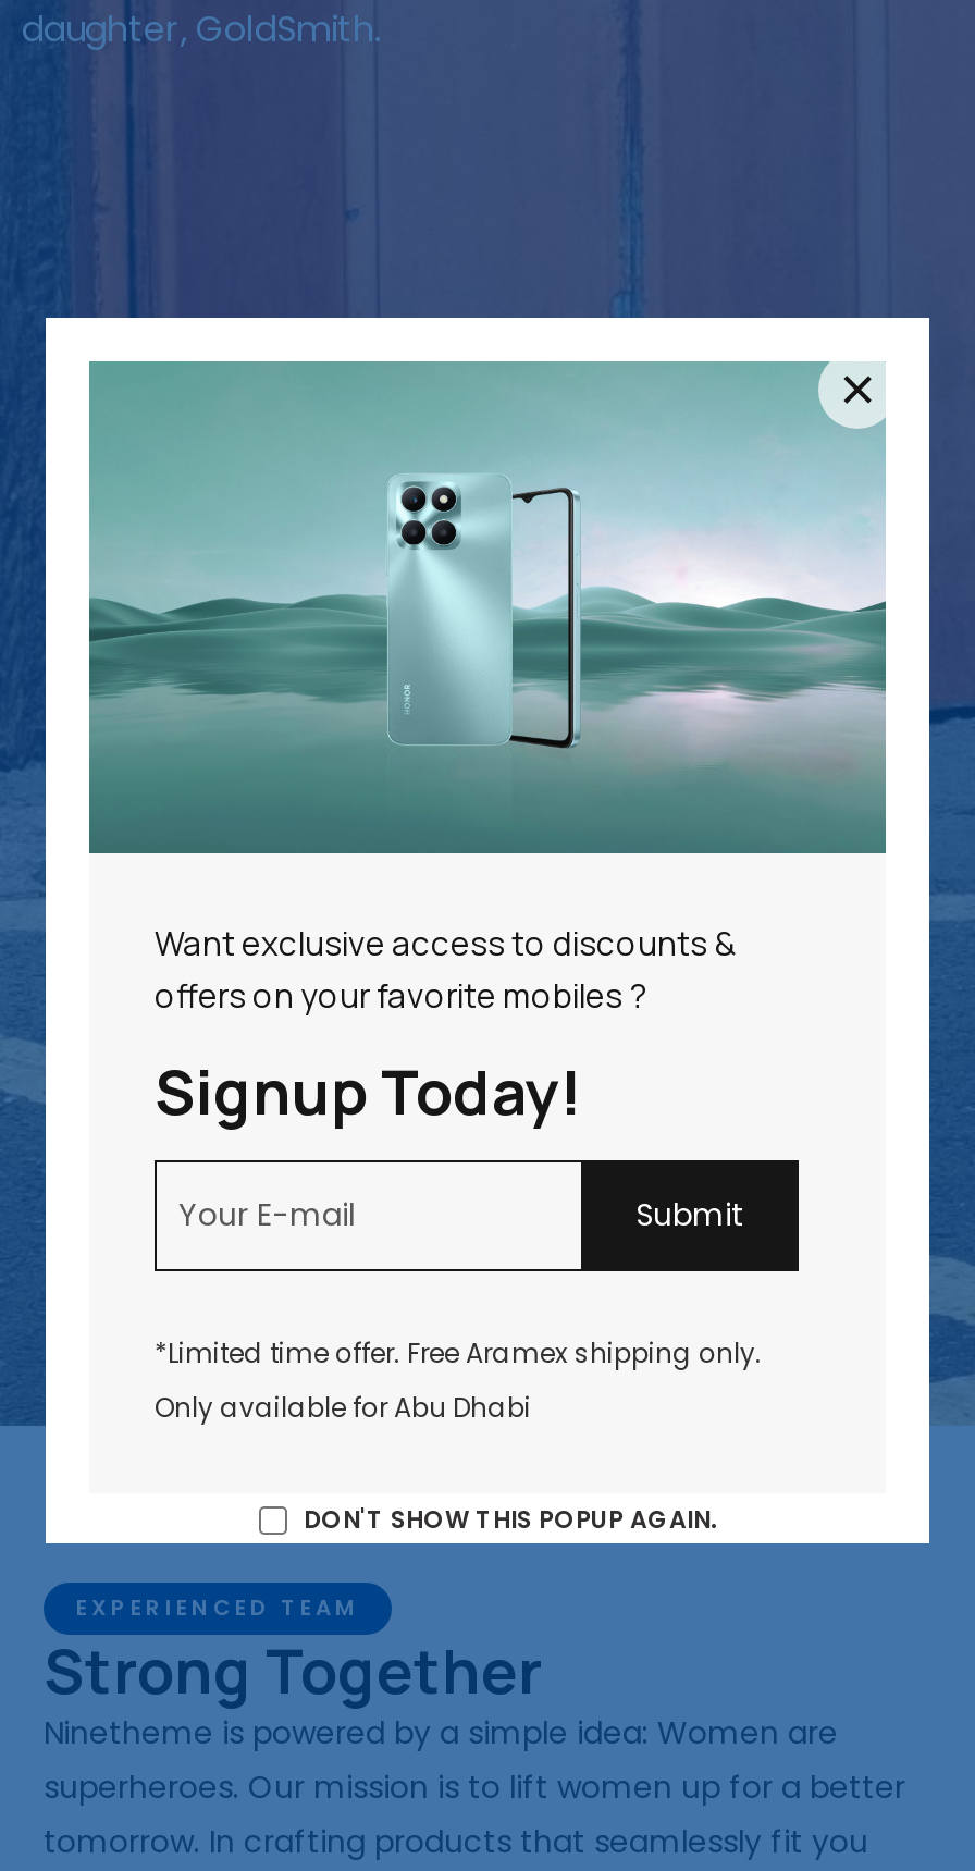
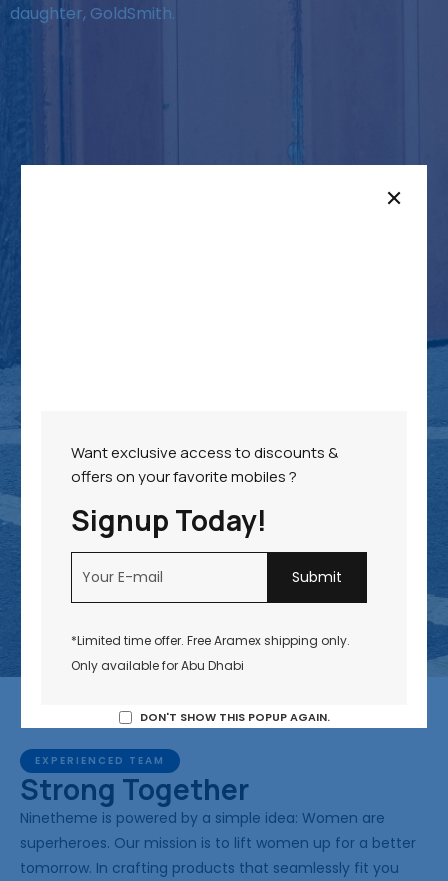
[87,359,888,856] [image] -> none

